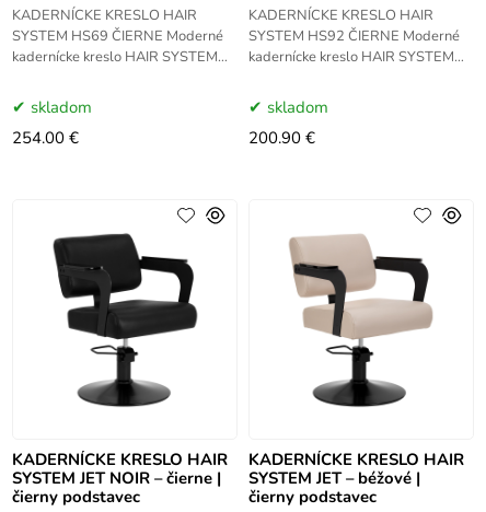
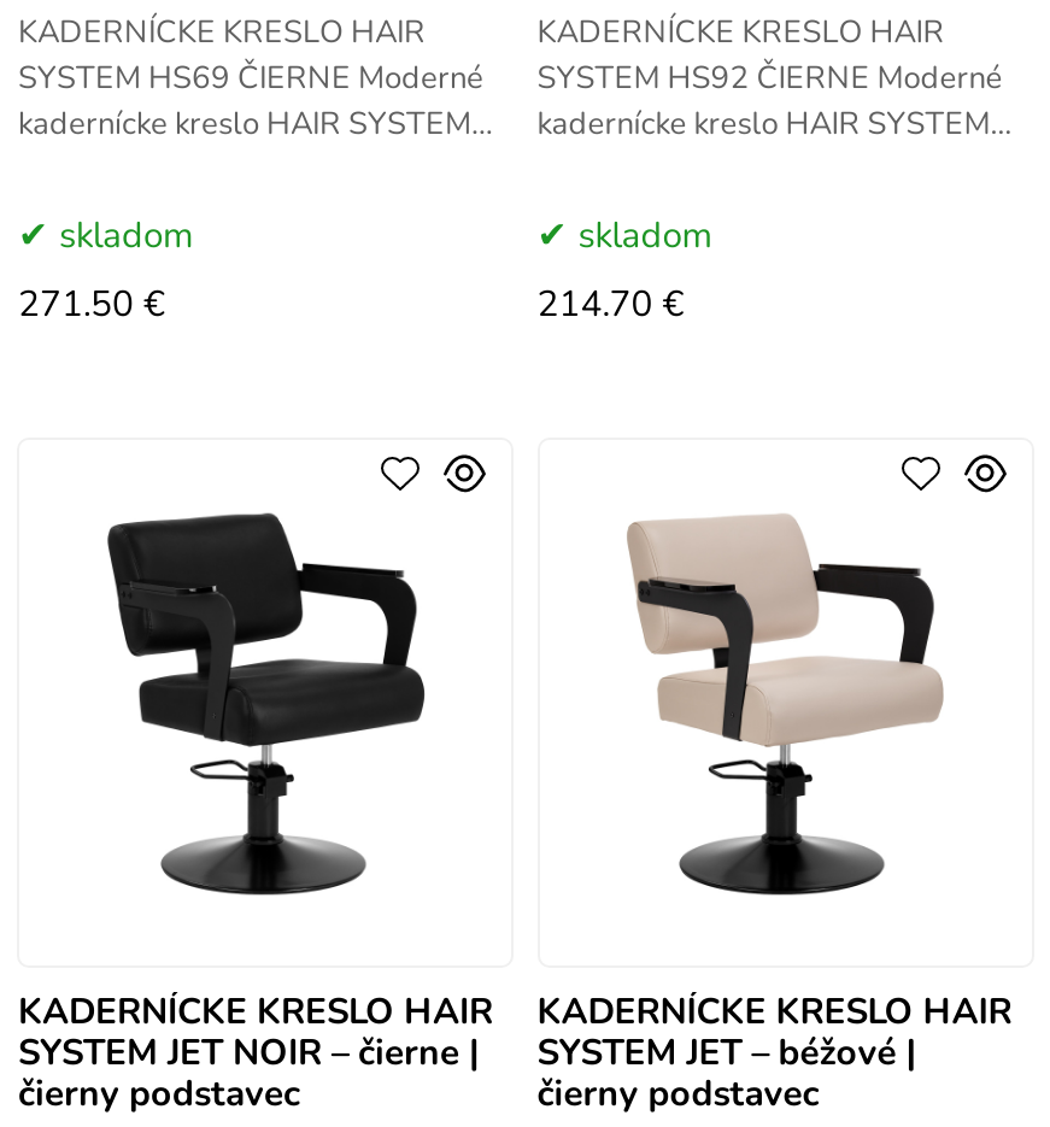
[12,127,79,149] 254.00 € -> [18,279,165,327] 271.50 €
[248,127,315,149] 200.90 € -> [537,279,684,327] 214.70 €

